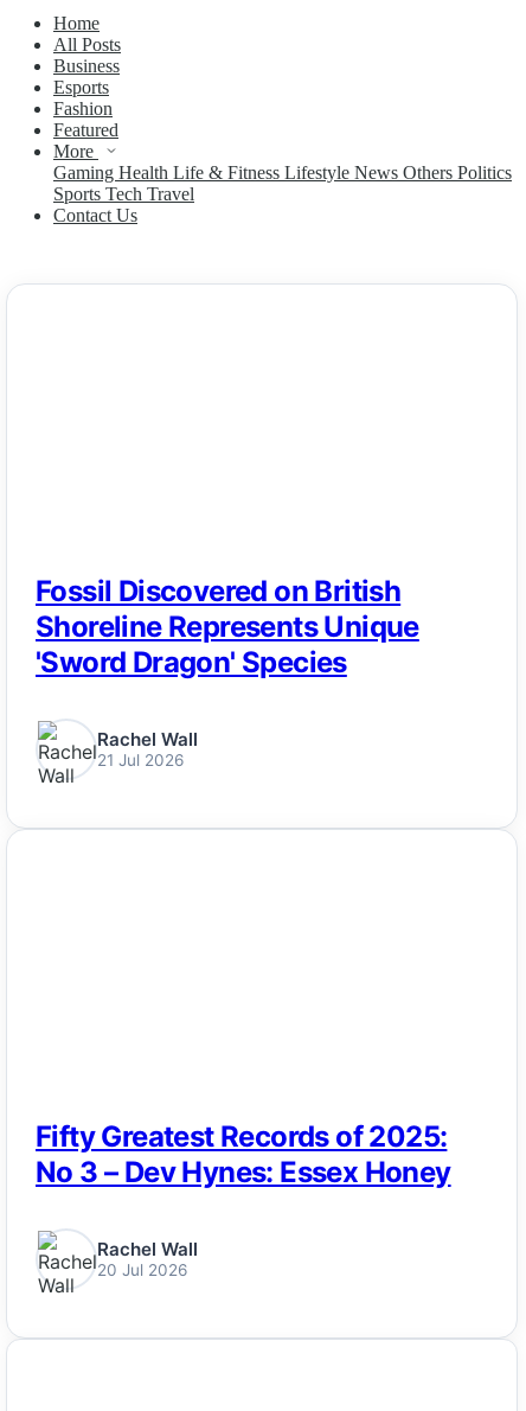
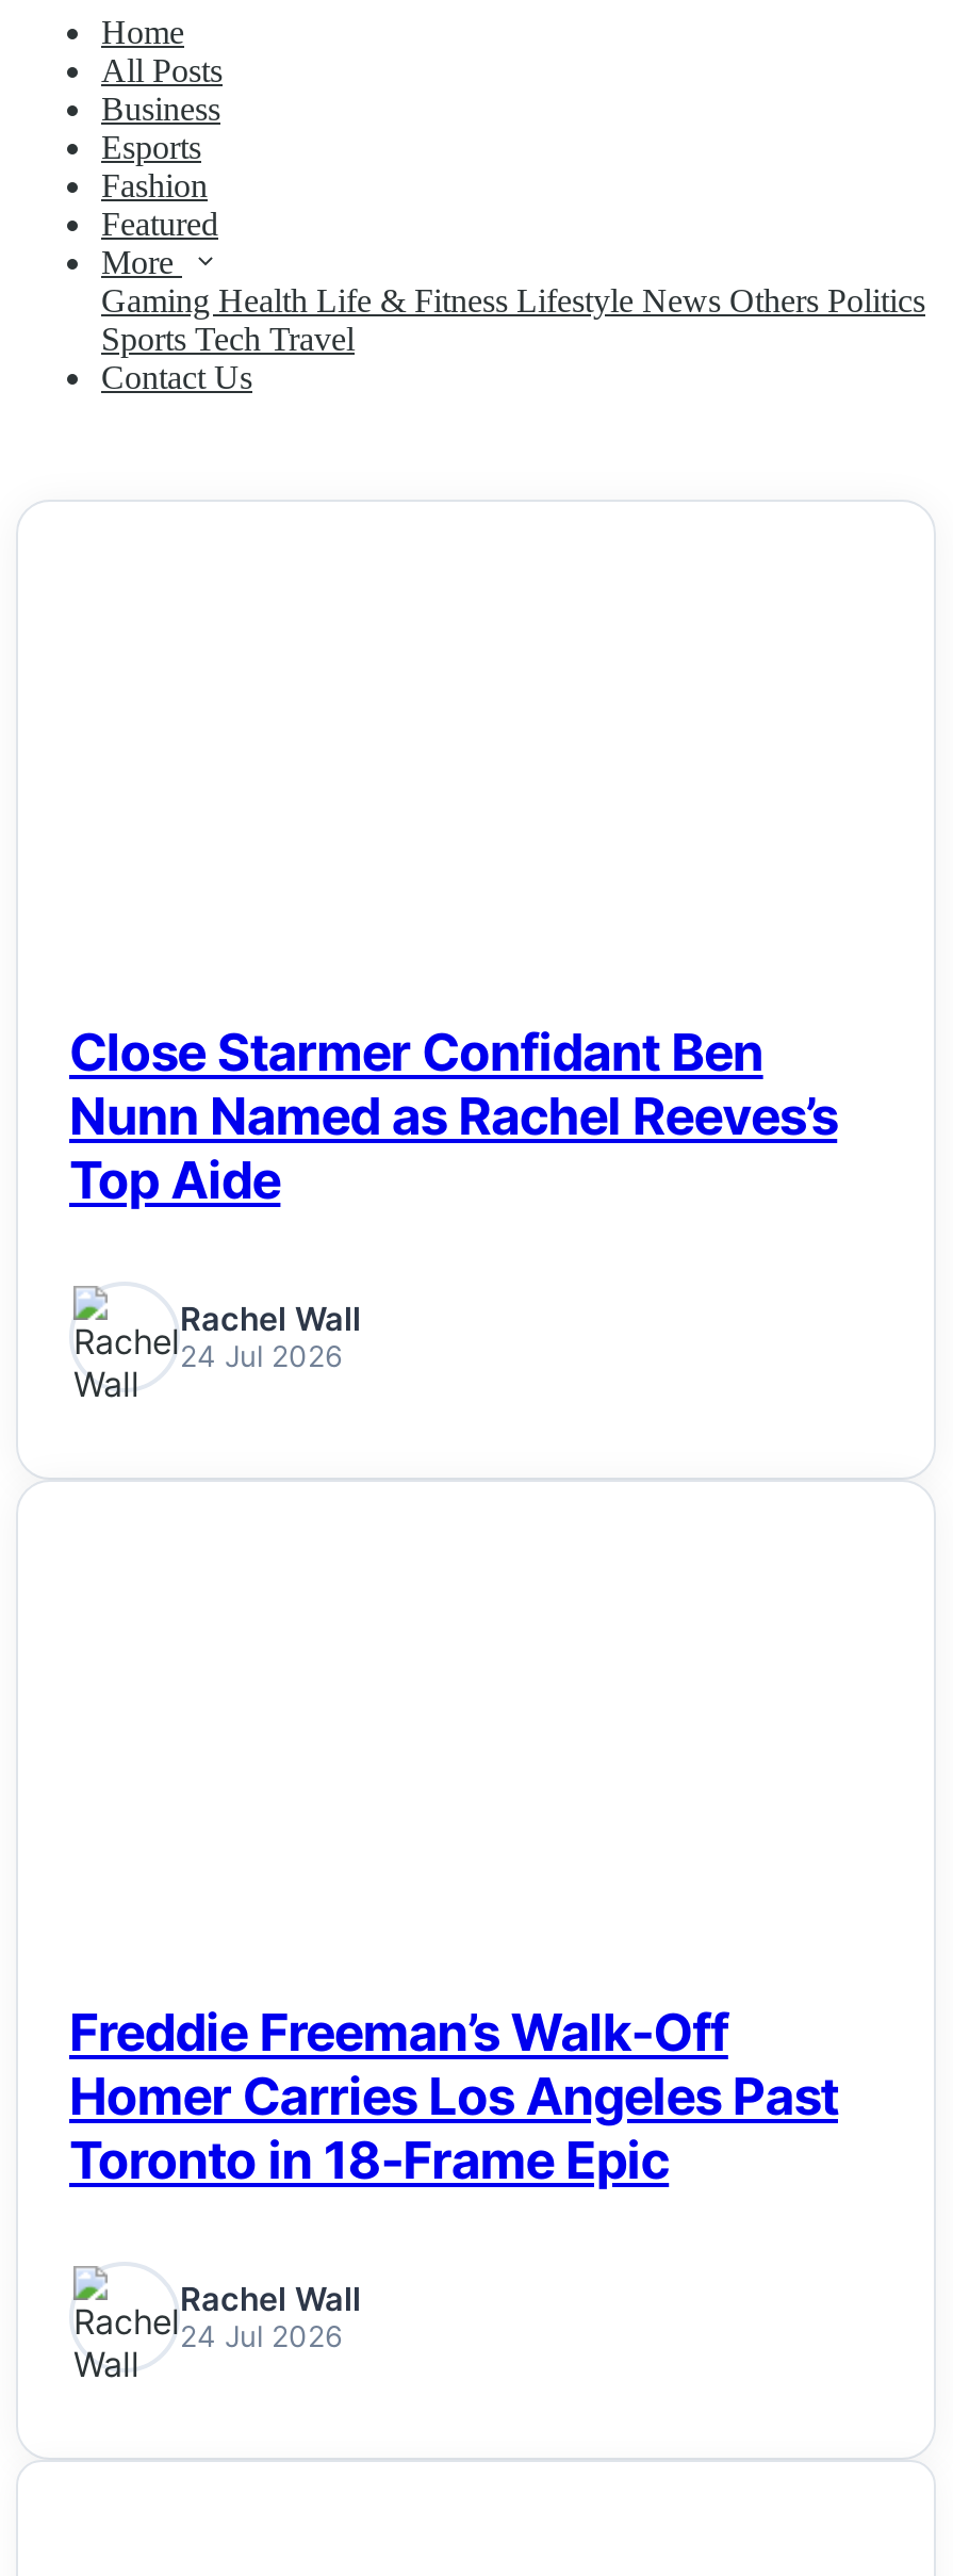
[36,574,419,679] Fossil Discovered on British | Shoreline Represents Unique | 'Sword Dragon' Species -> [69,1021,837,1211] Close Starmer Confidant Ben | Nunn Named as Rachel Reeves’s | Top Aide
[97,751,184,770] 21 Jul 2026 -> [180,1340,342,1374] 24 Jul 2026
[36,1119,451,1189] Fifty Greatest Records of 2025: | No 3 – Dev Hynes: Essex Honey -> [69,2001,838,2191] Freddie Freeman’s Walk-Off | Homer Carries Los Angeles Past | Toronto in 18-Frame Epic
[97,1261,187,1280] 20 Jul 2026 -> [180,2320,342,2354] 24 Jul 2026

